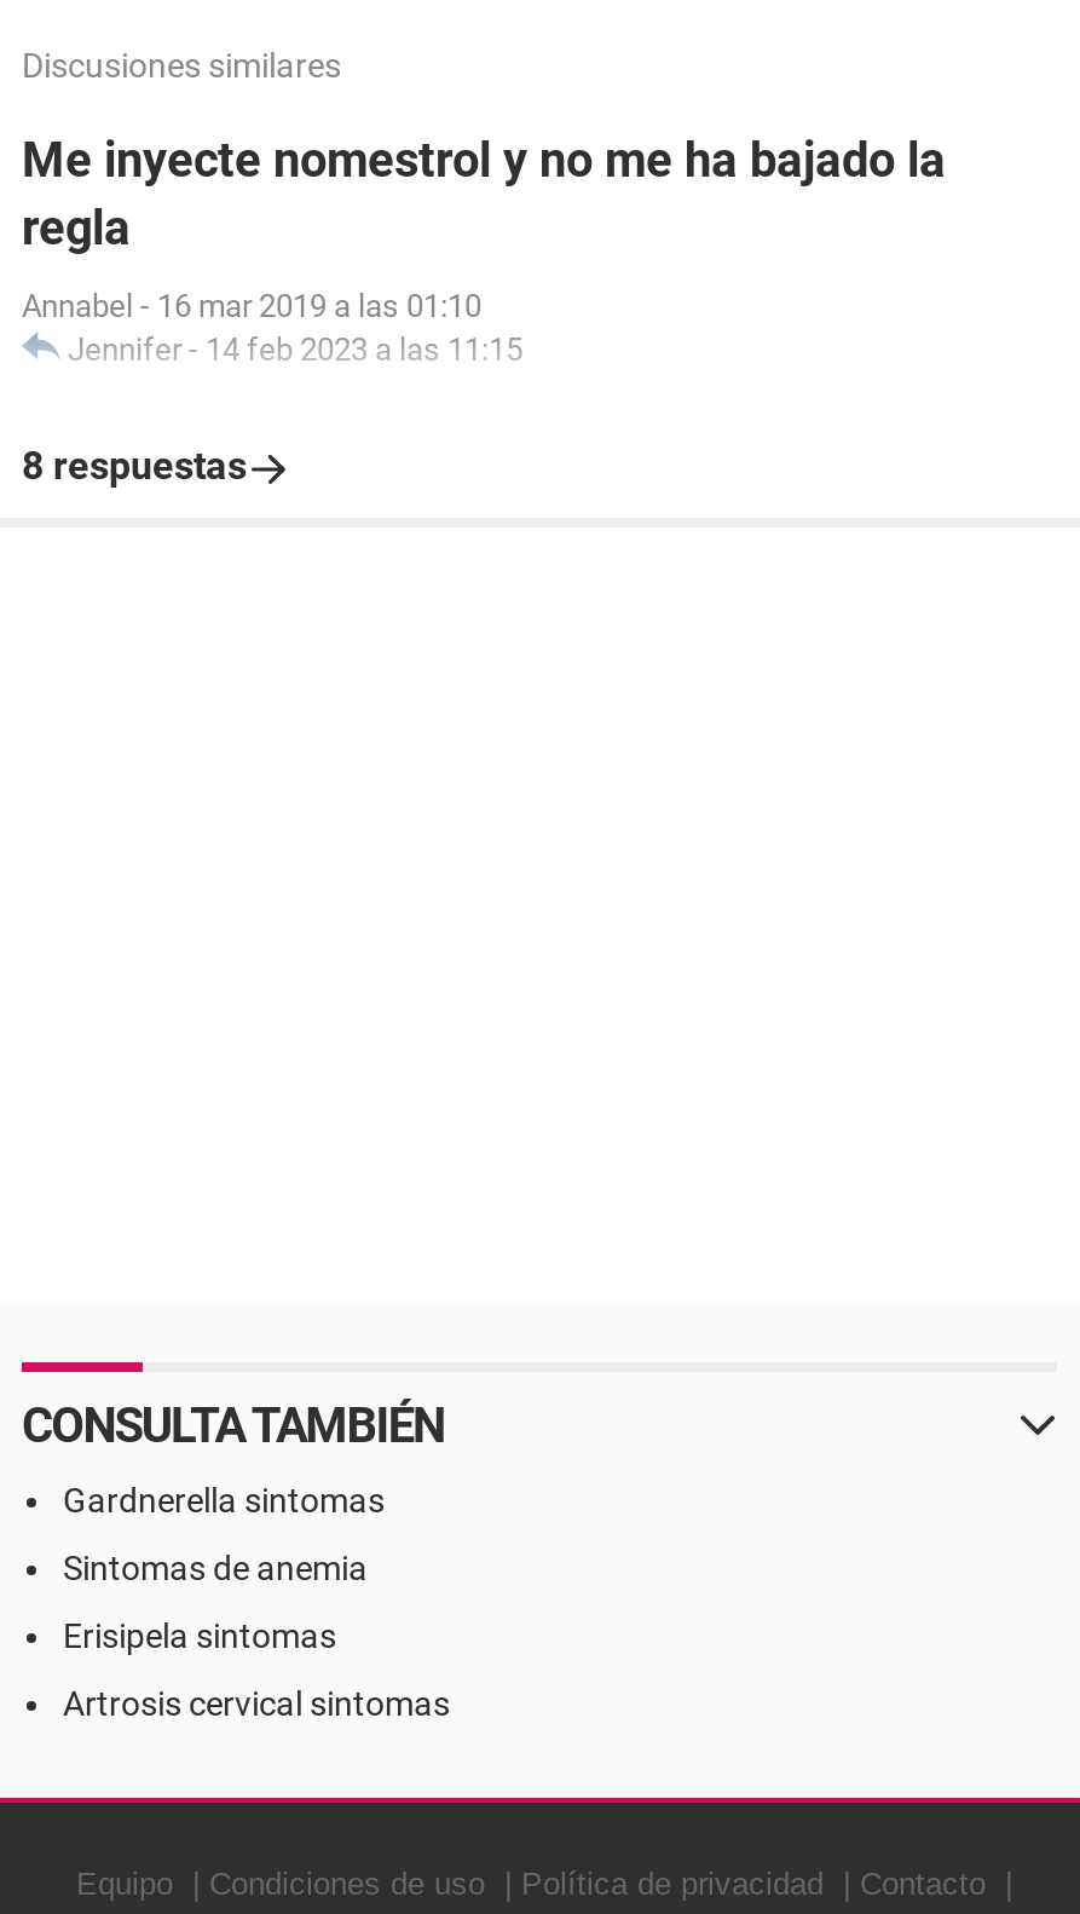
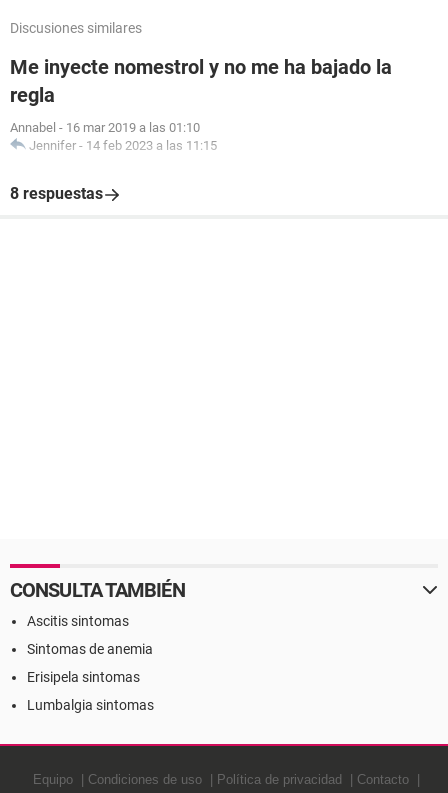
[63,1481,385,1520] Gardnerella sintomas -> [27,613,129,629] Ascitis sintomas
[63,1684,450,1723] Artrosis cervical sintomas -> [27,697,154,713] Lumbalgia sintomas

